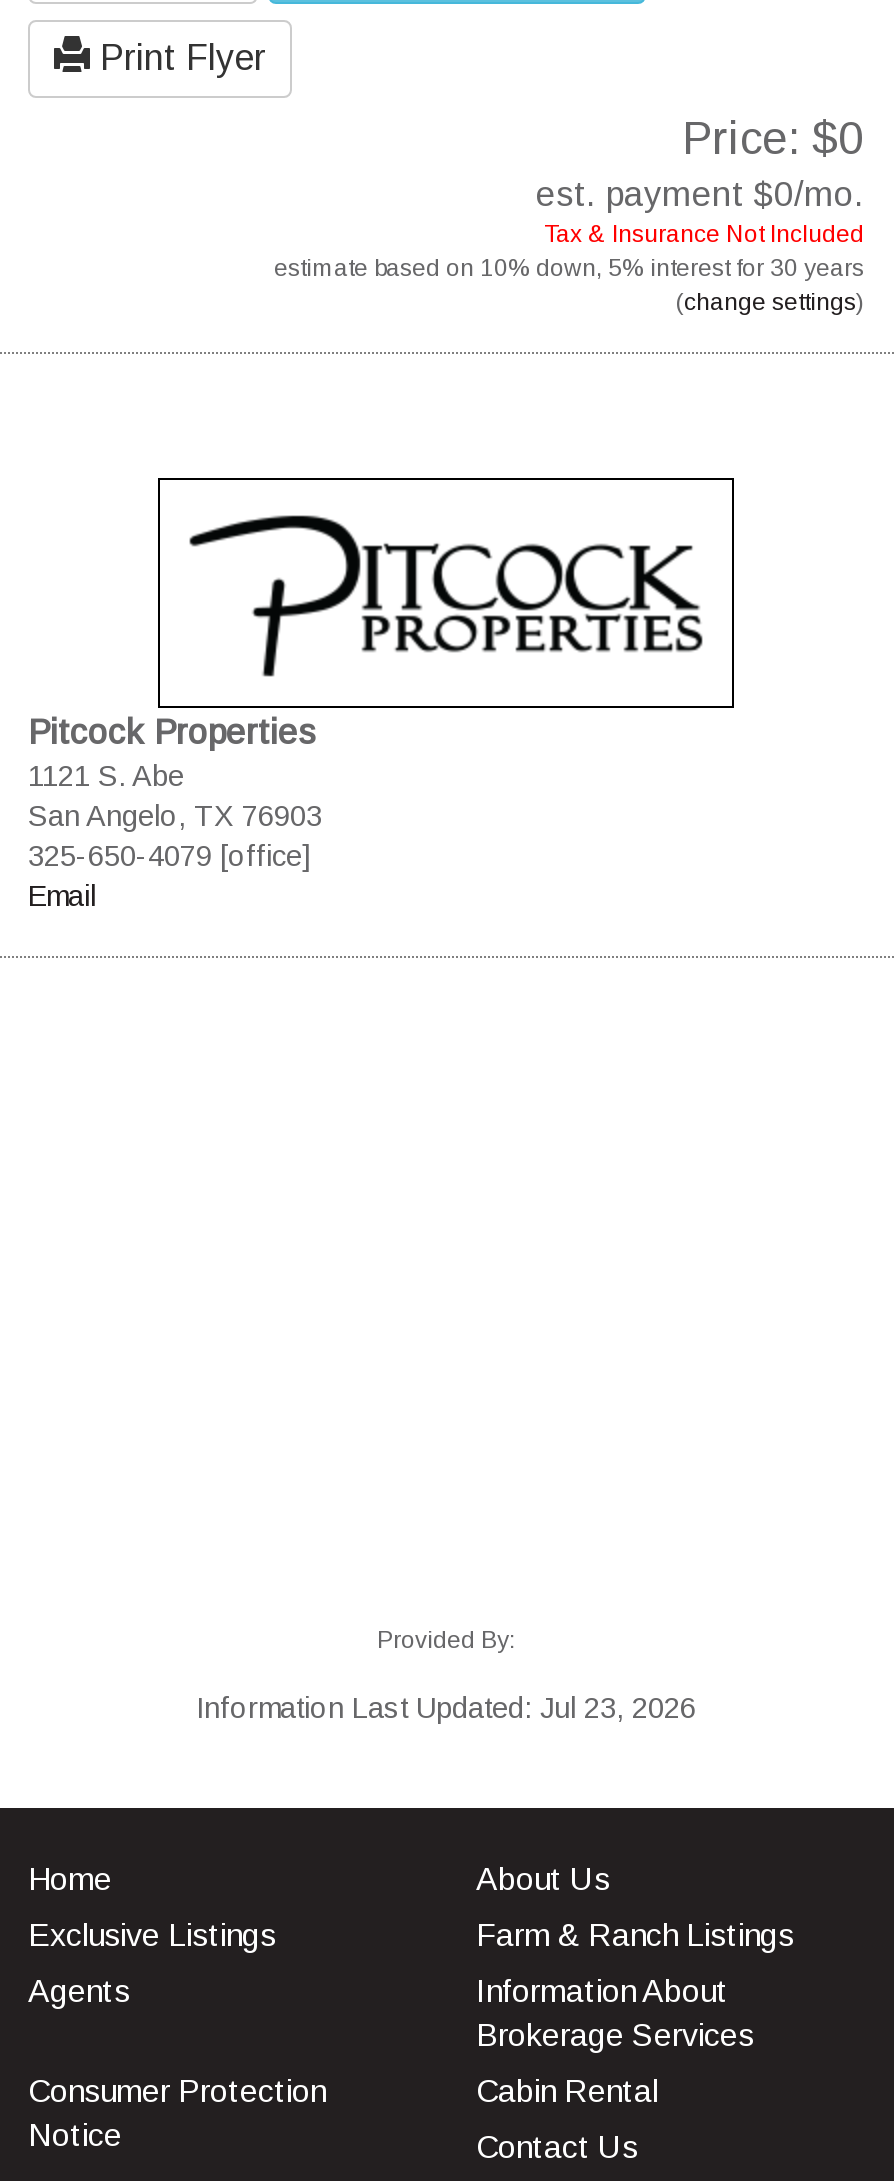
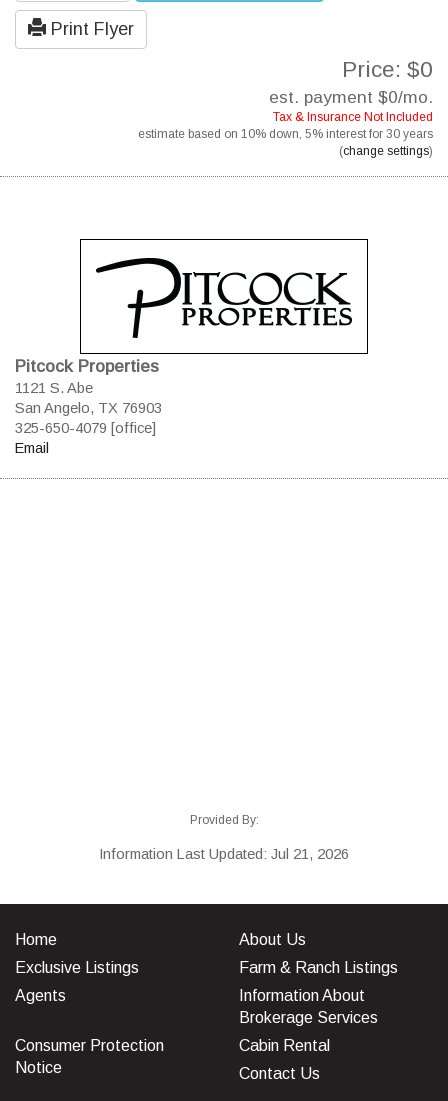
[196,1691,696,1723] Information Last Updated: Jul 23, 2026 -> [99,845,349,861] Information Last Updated: Jul 21, 2026

